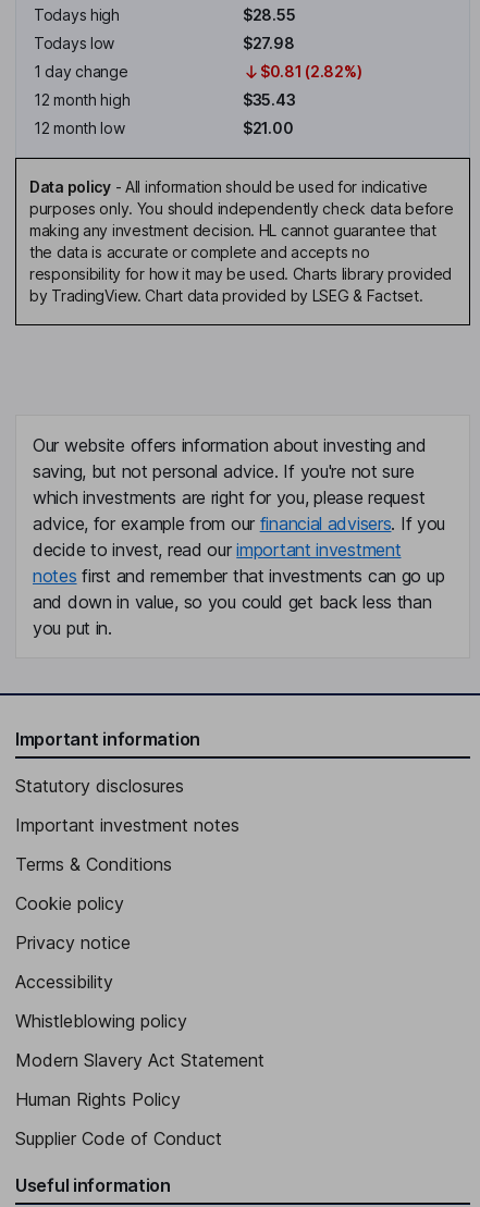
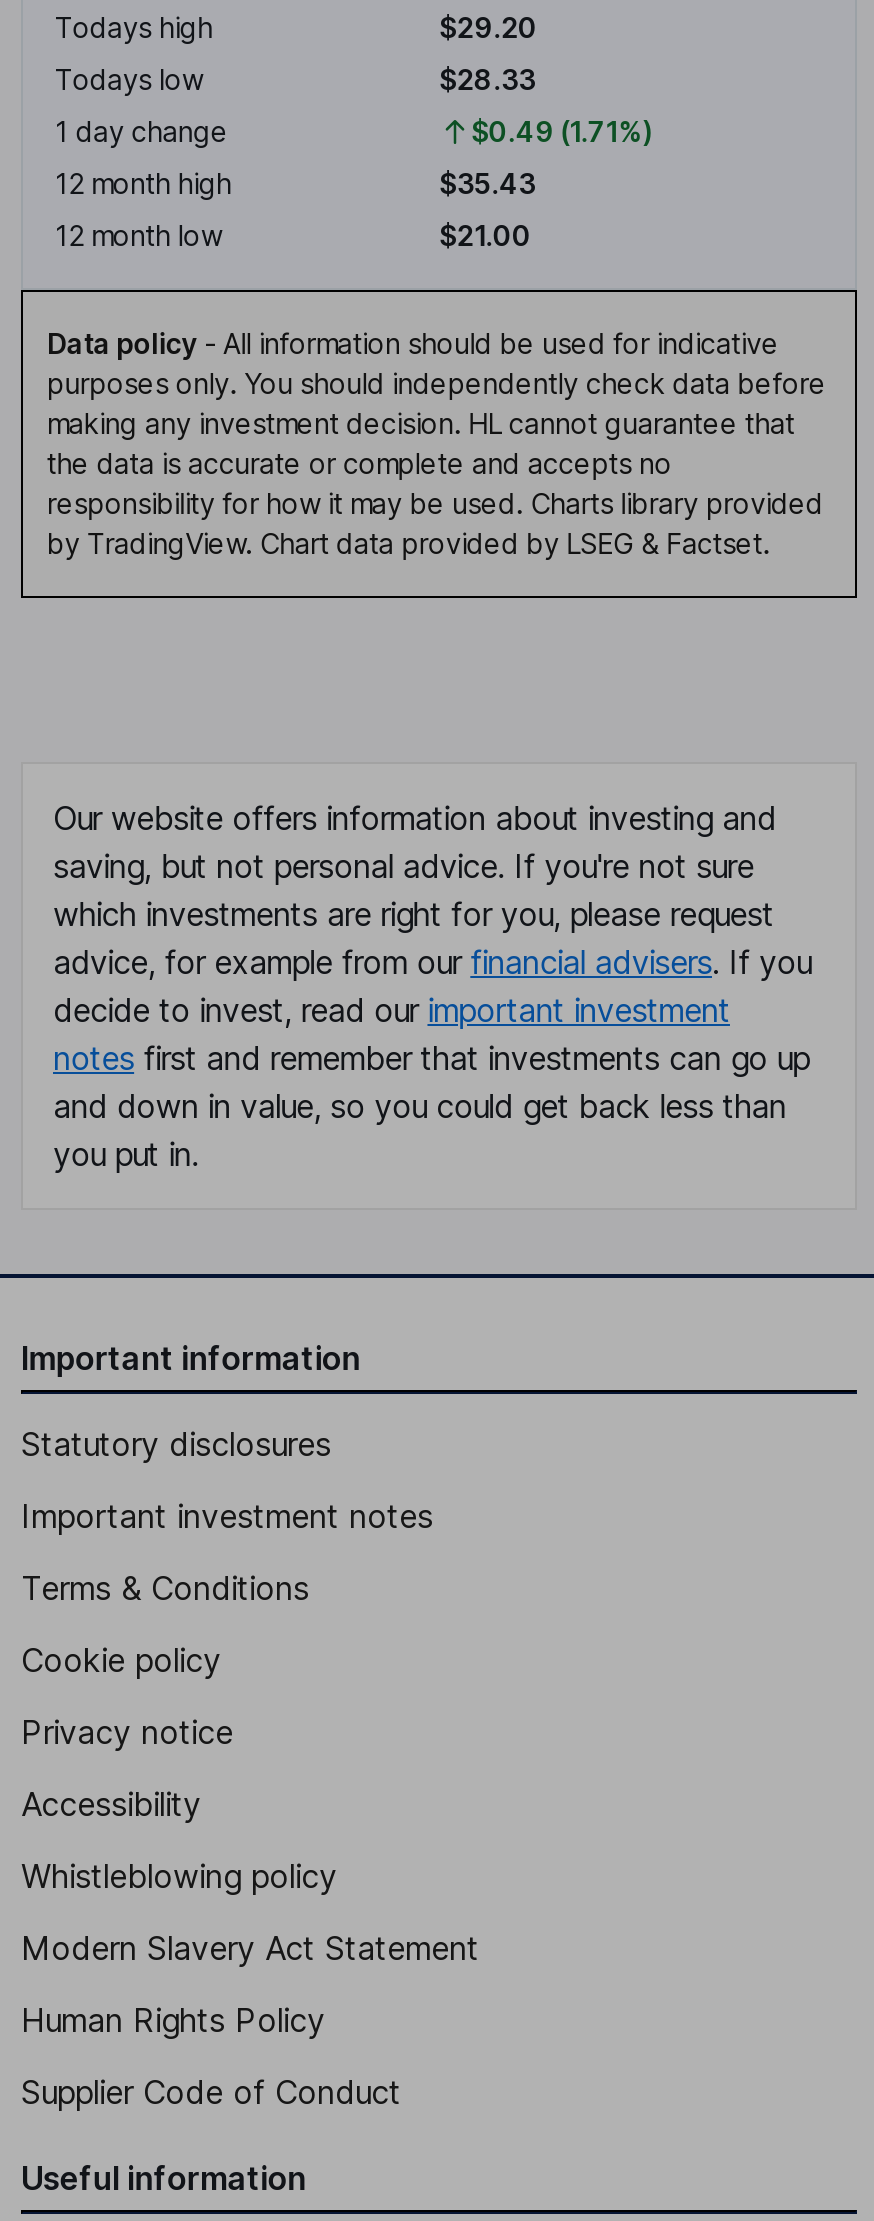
[243,6,295,24] $28.55 -> [439,11,538,45] $29.20
[243,34,294,53] $27.98 -> [439,63,536,97] $28.33
[260,62,362,81] $0.81 (2.82%) -> [471,115,652,149] $0.49 (1.71%)

